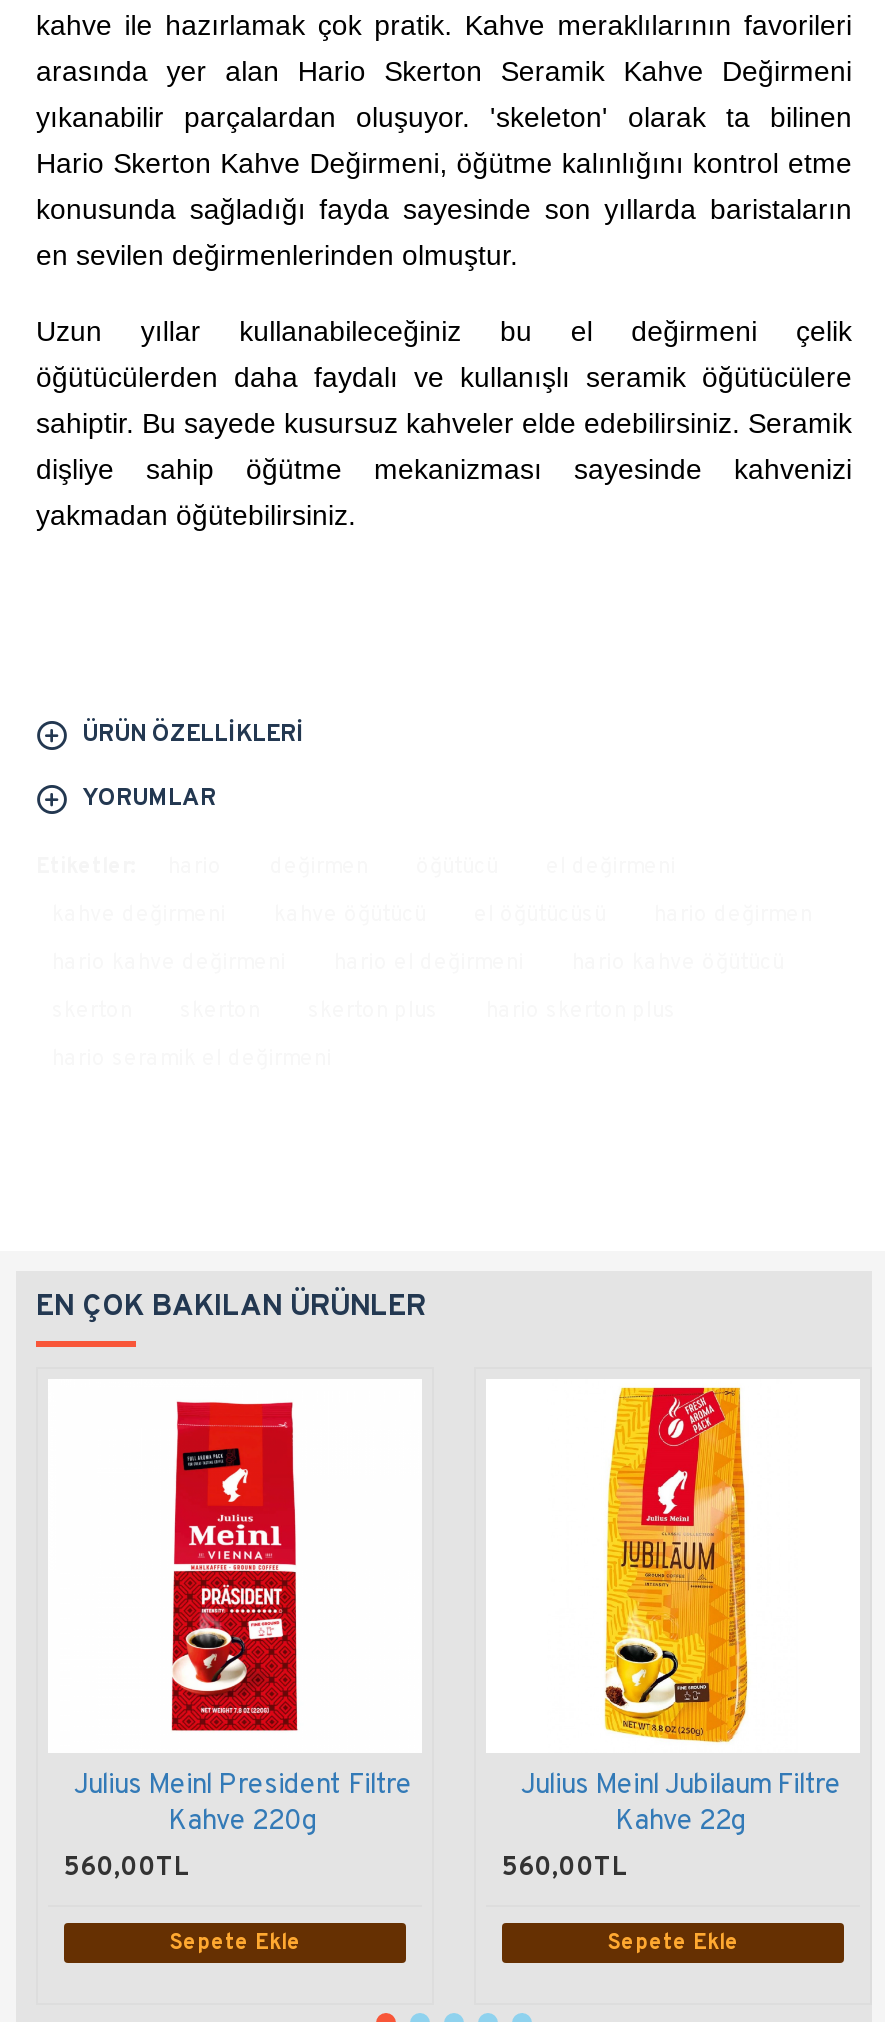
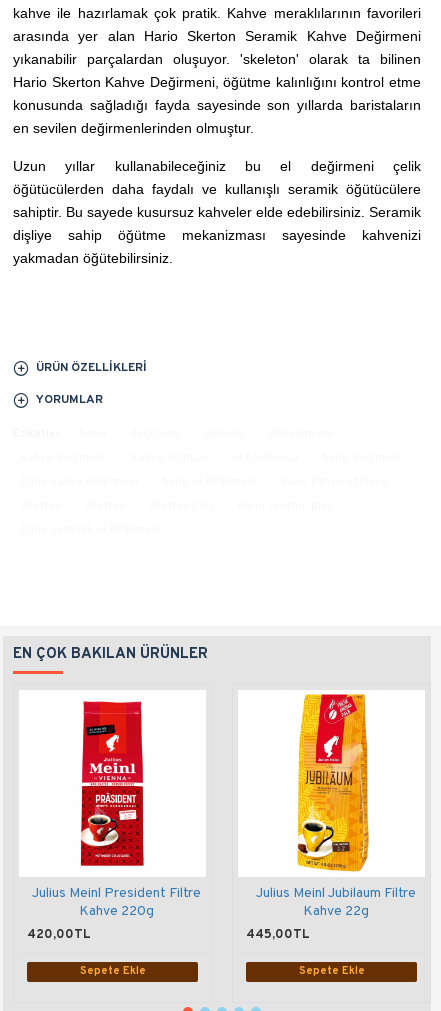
[64,1853,190,1885] 560,00TL -> [27,927,91,943] 420,00TL
[502,1853,628,1885] 560,00TL -> [246,927,310,943] 445,00TL

